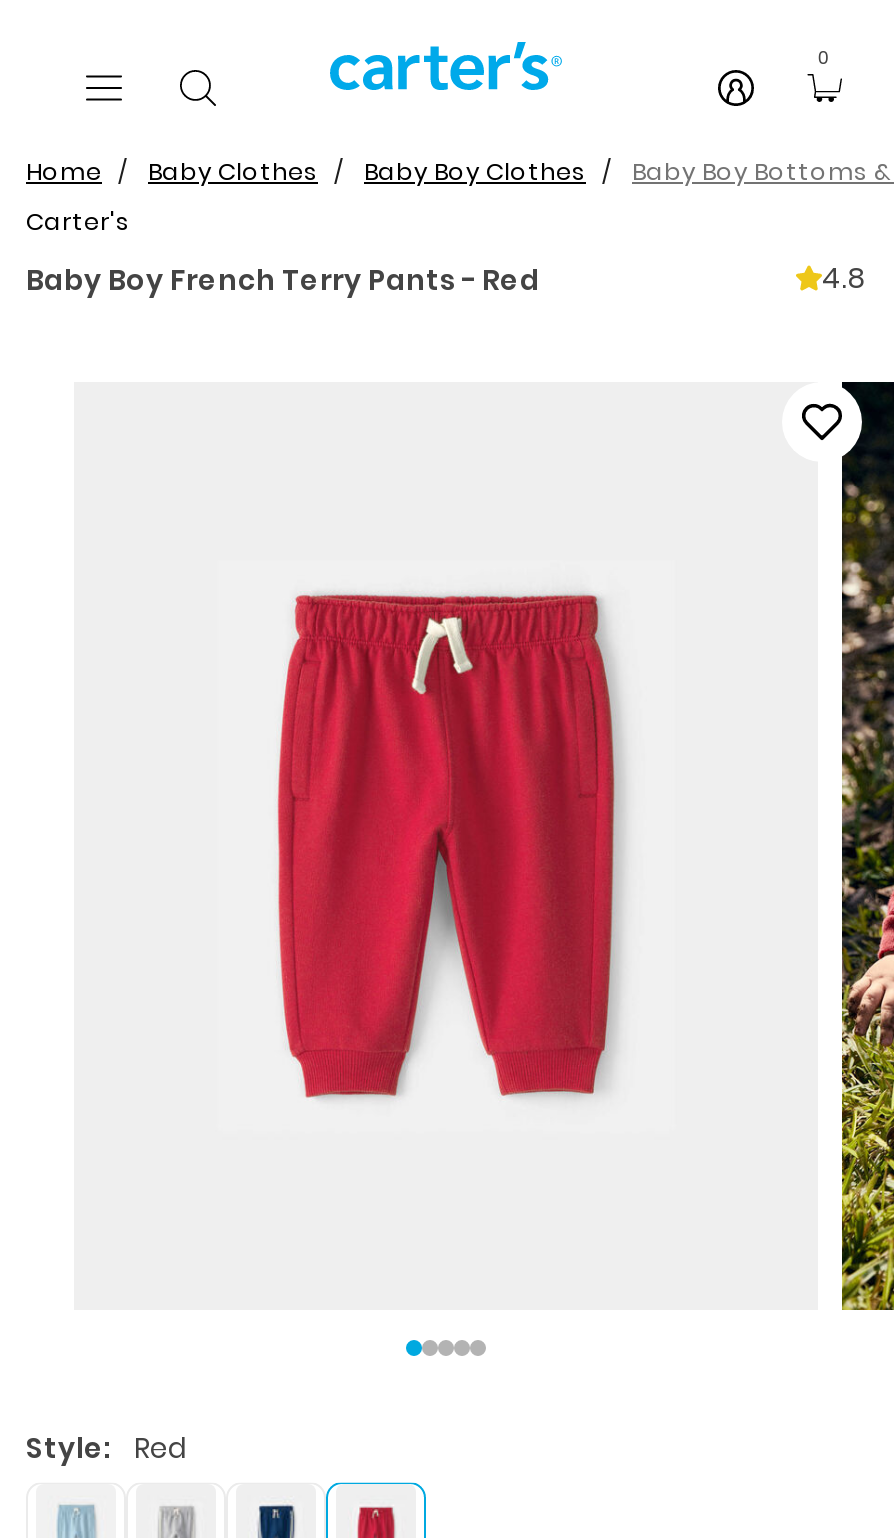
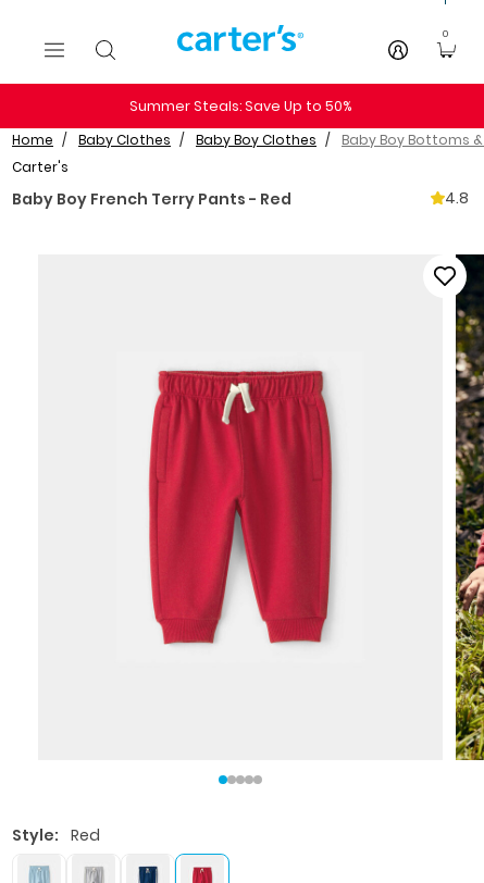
none -> [129,96,351,115] Summer Steals: Save Up to 50%

